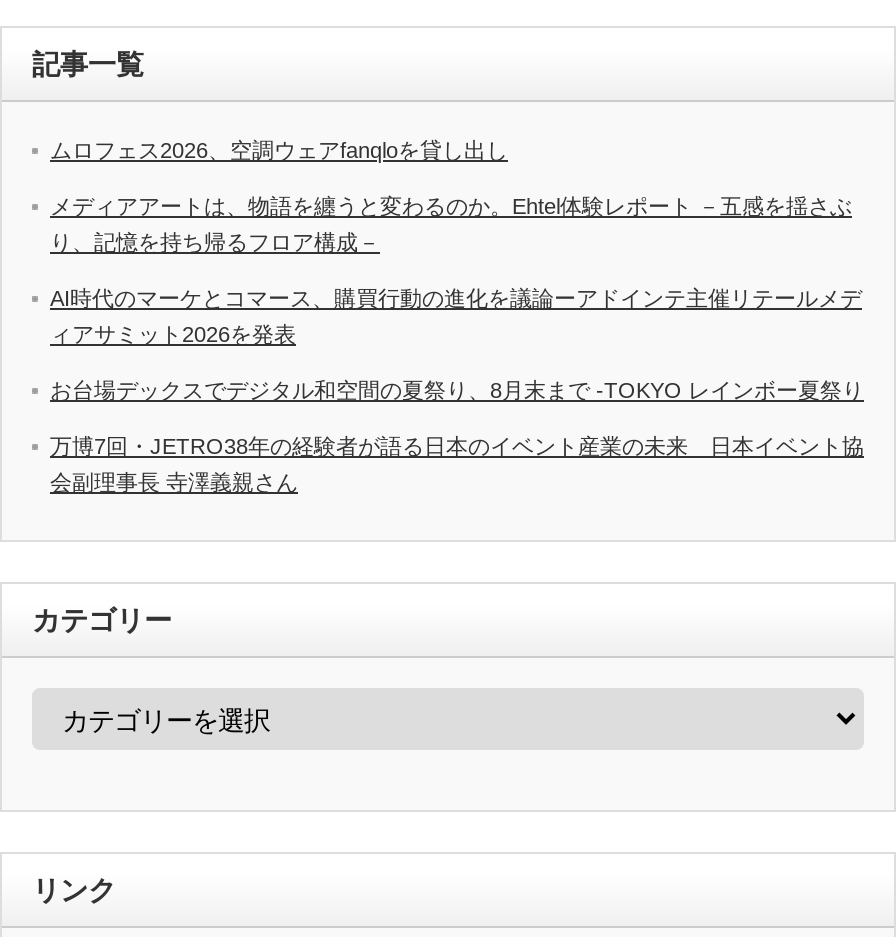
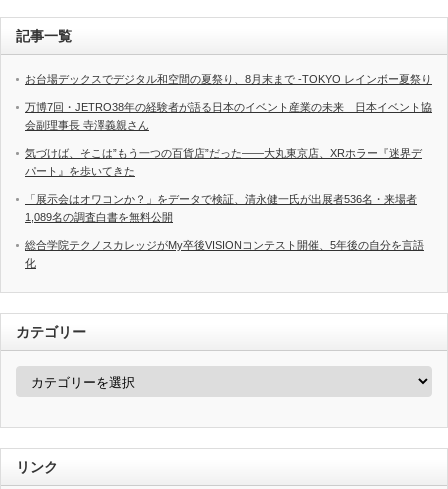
[50,138,862,346] ムロフェス2026、空調ウェアfanqloを貸し出し | メディアアートは、物語を纏うと変わるのか。Ehtel体験レポート －五感を揺さぶ | り、記憶を持ち帰るフロア構成－ | AI時代のマーケとコマース、購買行動の進化を議論ーアドインテ主催リテールメデ | ィアサミット2026を発表 -> none
moved [50,378,864,494] -> [25,73,432,131]: お台場デックスでデジタル和空間の夏祭り、8月末まで -TOKYO レインボー夏祭り | 万博7回・JETRO38年の経験者が語る日本のイベント産業の未来 日本イベント協 | 会副理事長 寺澤義親さん
none -> [25,147,424,269] 気づけば、そこは”もう一つの百貨店”だった――大丸東京店、XRホラー『迷界デ | パート』を歩いてきた | 「展示会はオワコンか？」をデータで検証、清永健一氏が出展者536名・来場者 | 1,089名の調査白書を無料公開 | 総合学院テクノスカレッジがMy卒後VISIONコンテスト開催、5年後の自分を言語 | 化

